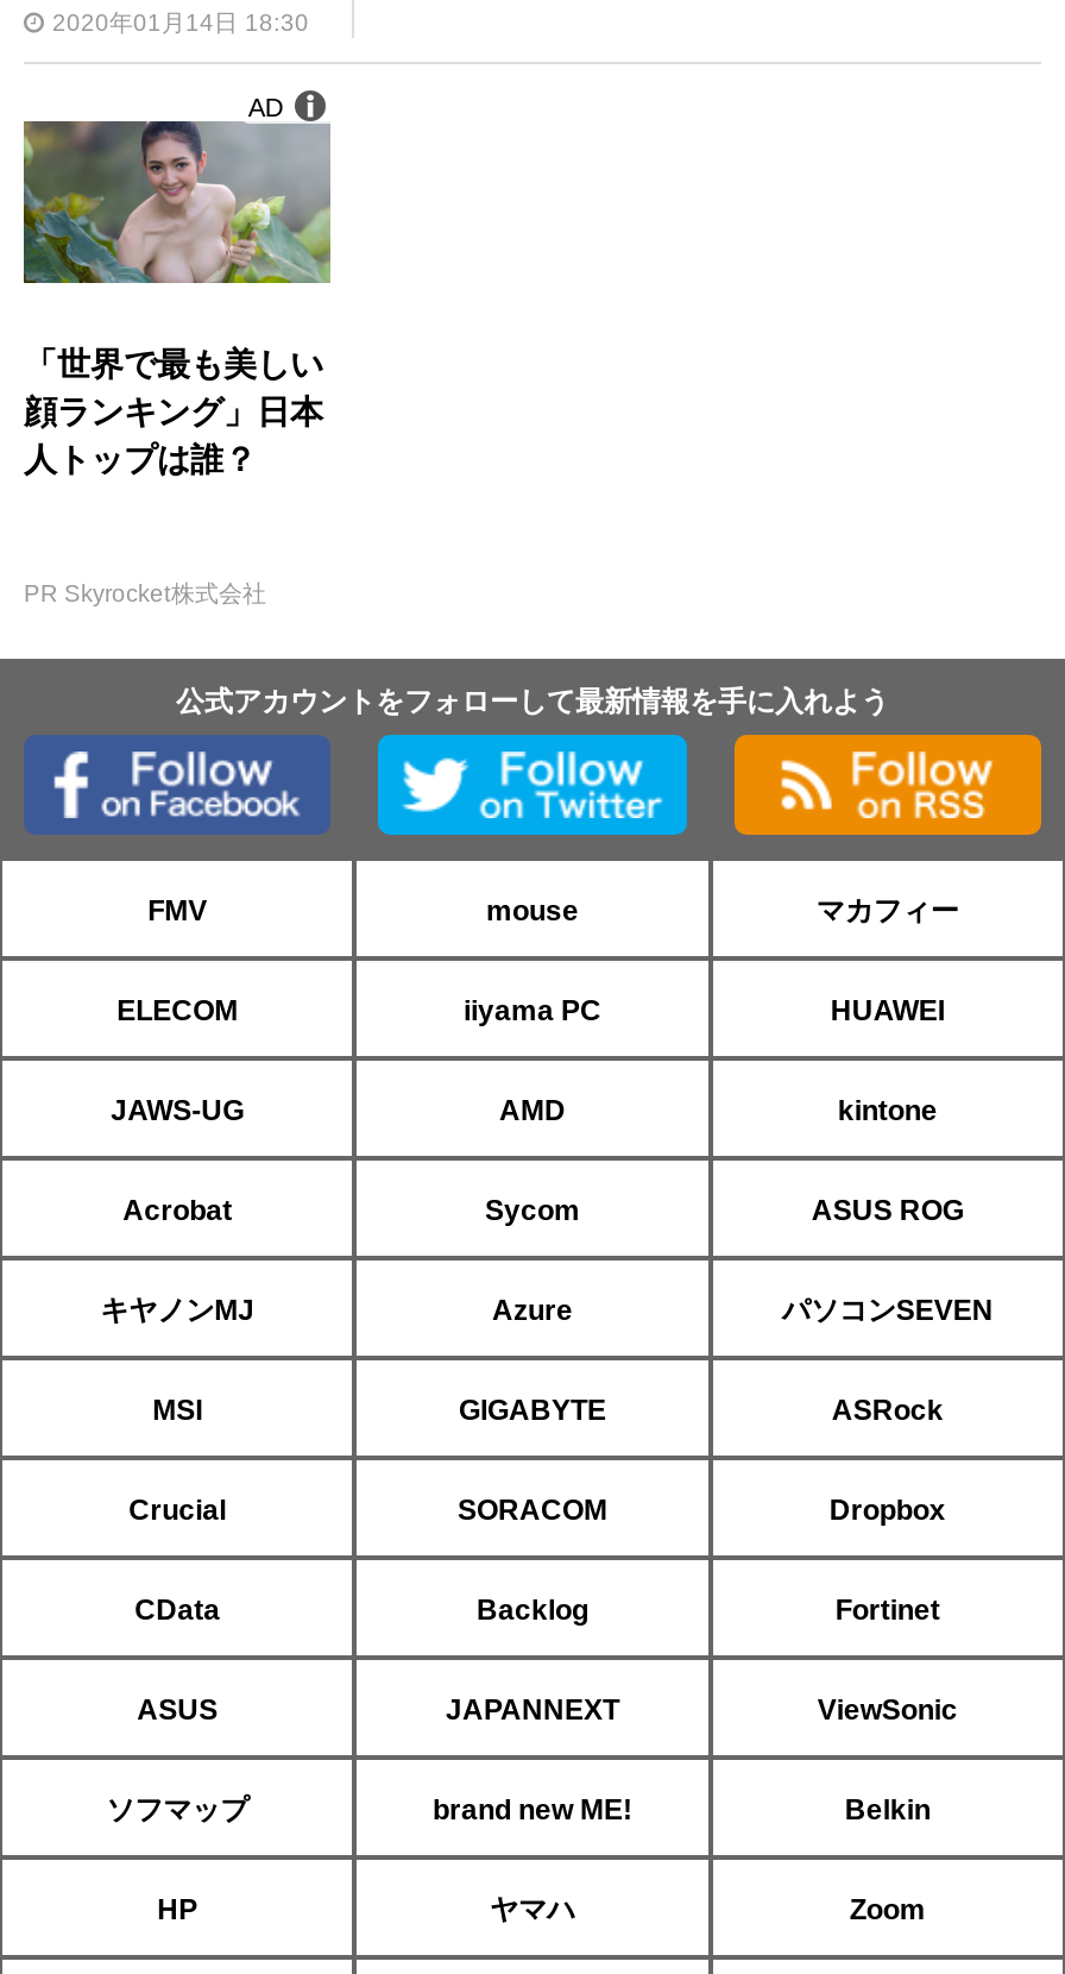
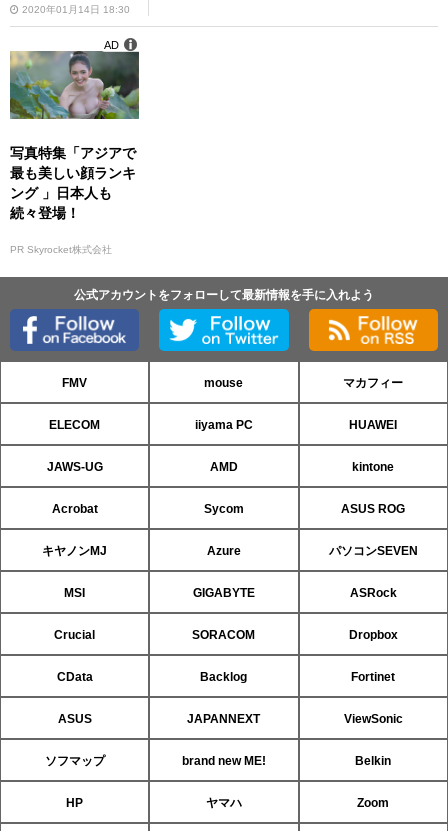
[21,121,330,479] [image] | 「世界で最も美しい | 顔ランキング」日本 | 人トップは誰？ -> [9,51,139,221] [image] | 写真特集「アジアで | 最も美しい顔ランキ | ング 」日本人も | 続々登場！

